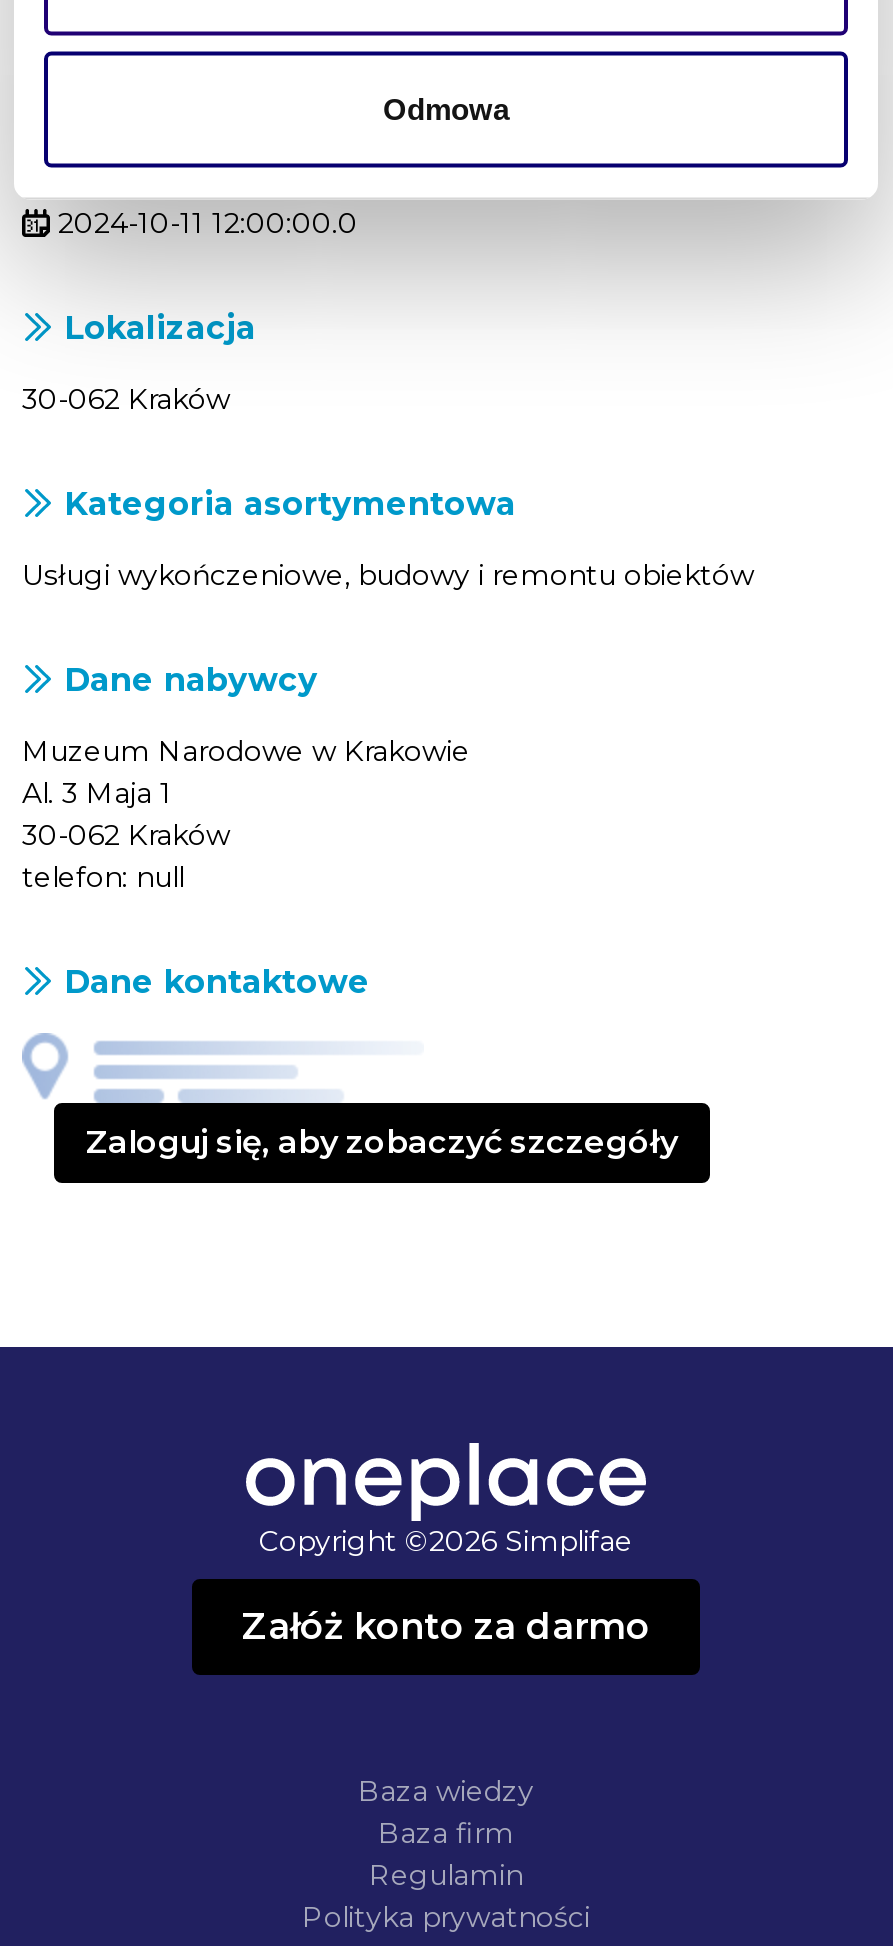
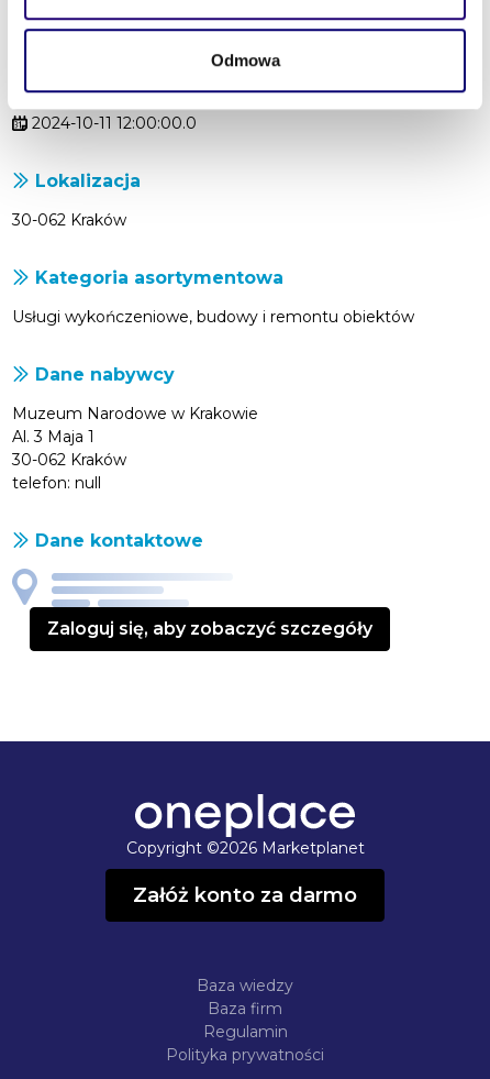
[259,1523,633,1559] Copyright ©2026 Simplifae -> [126,838,364,858] Copyright ©2026 Marketplanet

